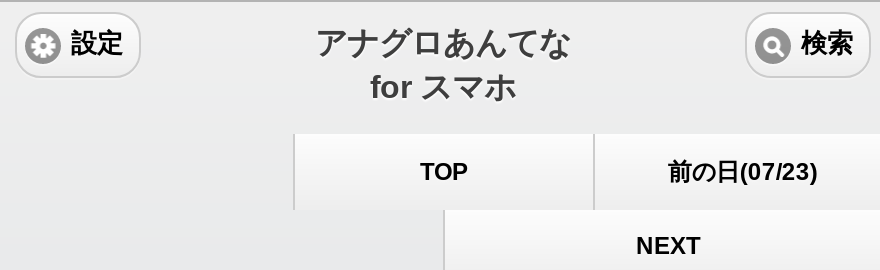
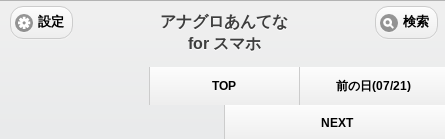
[668,158,818,186] 前の日(07/23) -> [336,79,411,93] 前の日(07/21)

